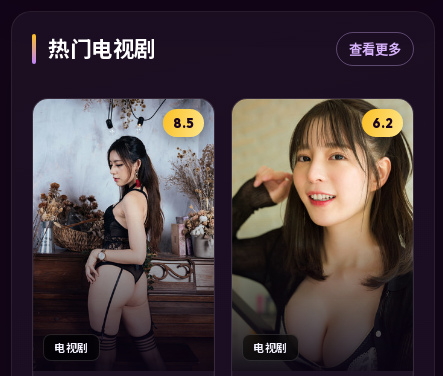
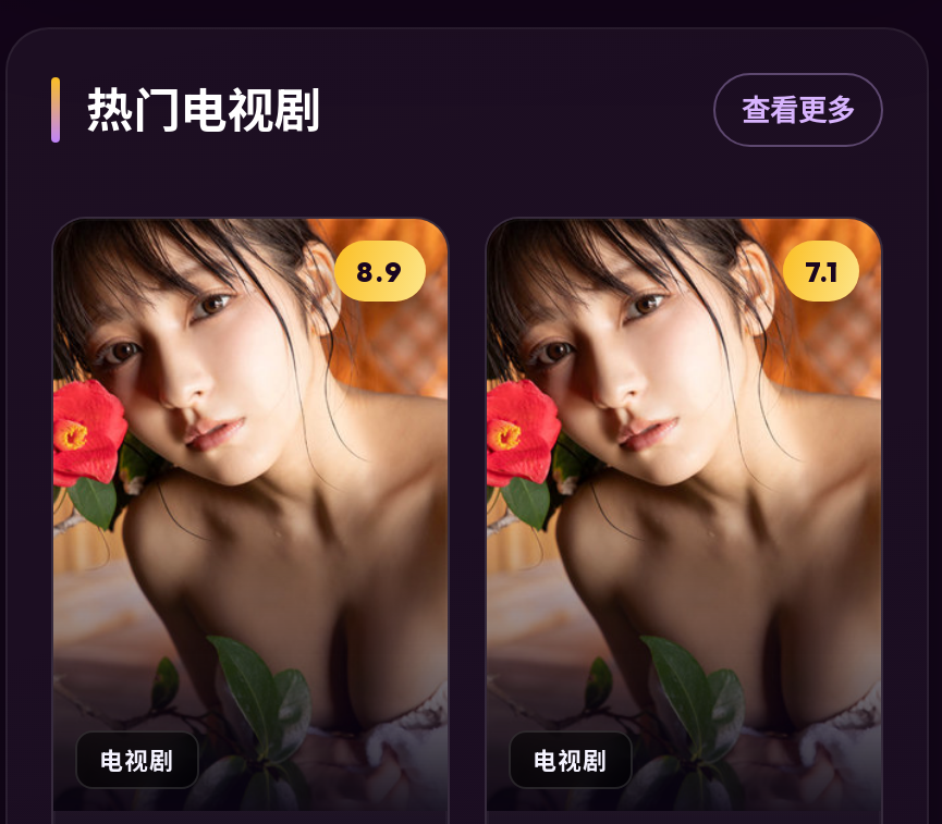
[32,98,215,362] [image] | 8.5 -> [51,217,450,791] [image] | 8.9
[231,98,414,364] [image] | 6.2 -> [485,217,883,798] [image] | 7.1

